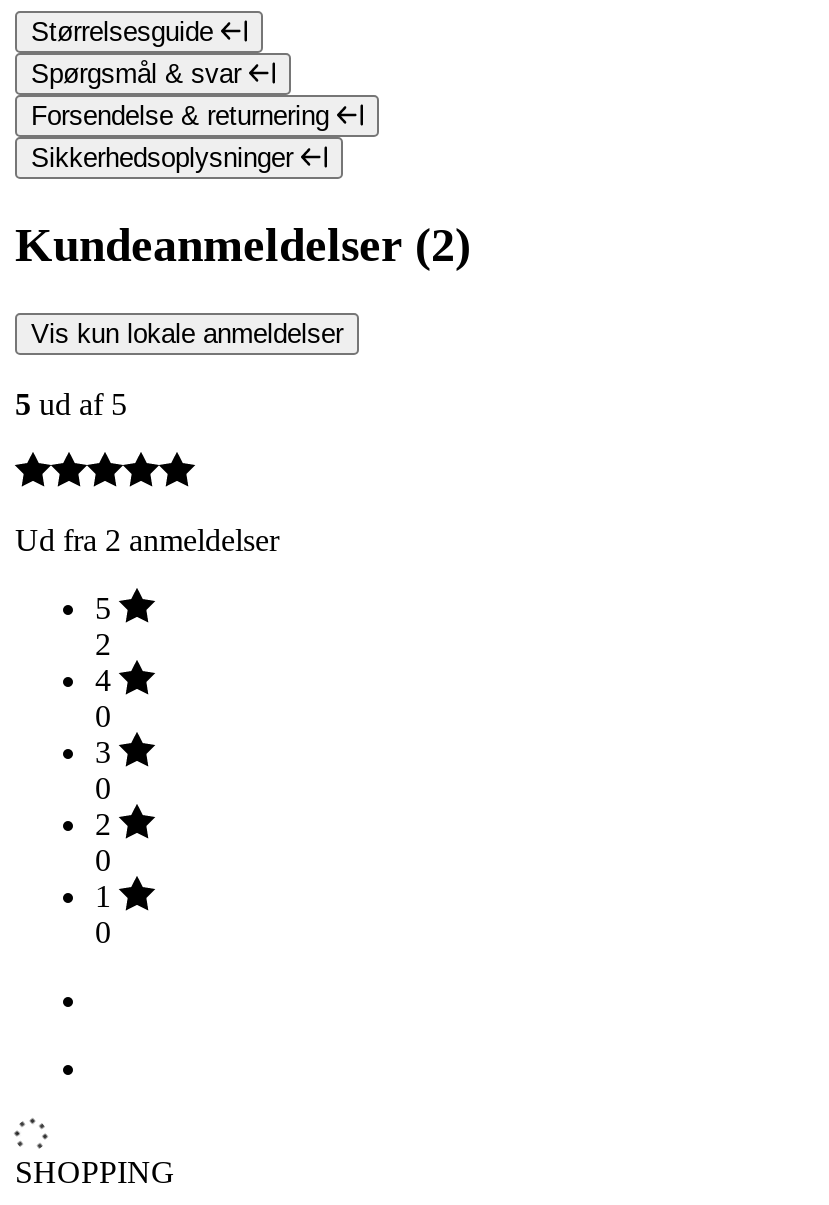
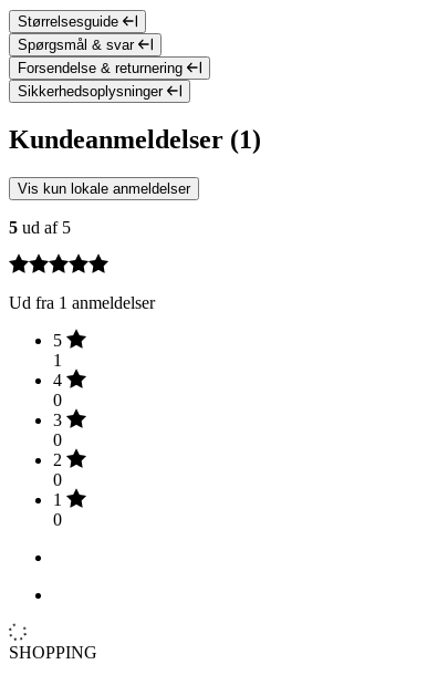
[15,219,471,271] Kundeanmeldelser (2) -> [9,125,261,154] Kundeanmeldelser (1)
[15,523,279,557] Ud fra 2 anmeldelser -> [9,293,155,312] Ud fra 1 anmeldelser
[95,627,111,661] 2 -> [53,351,62,369] 1

